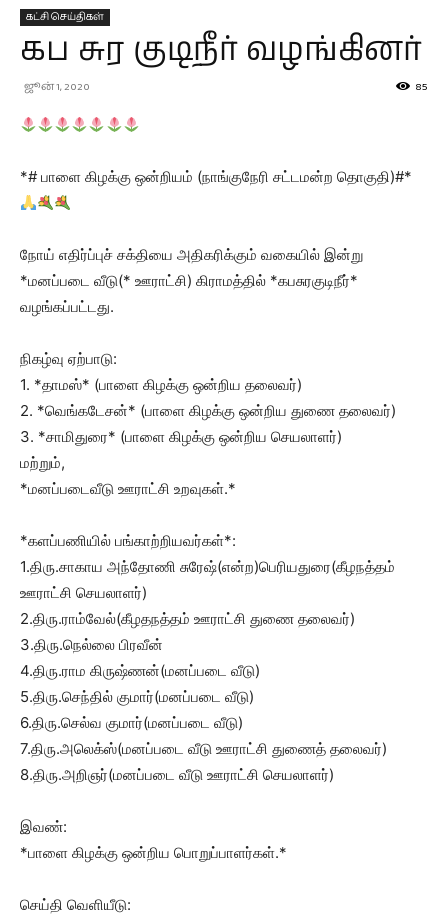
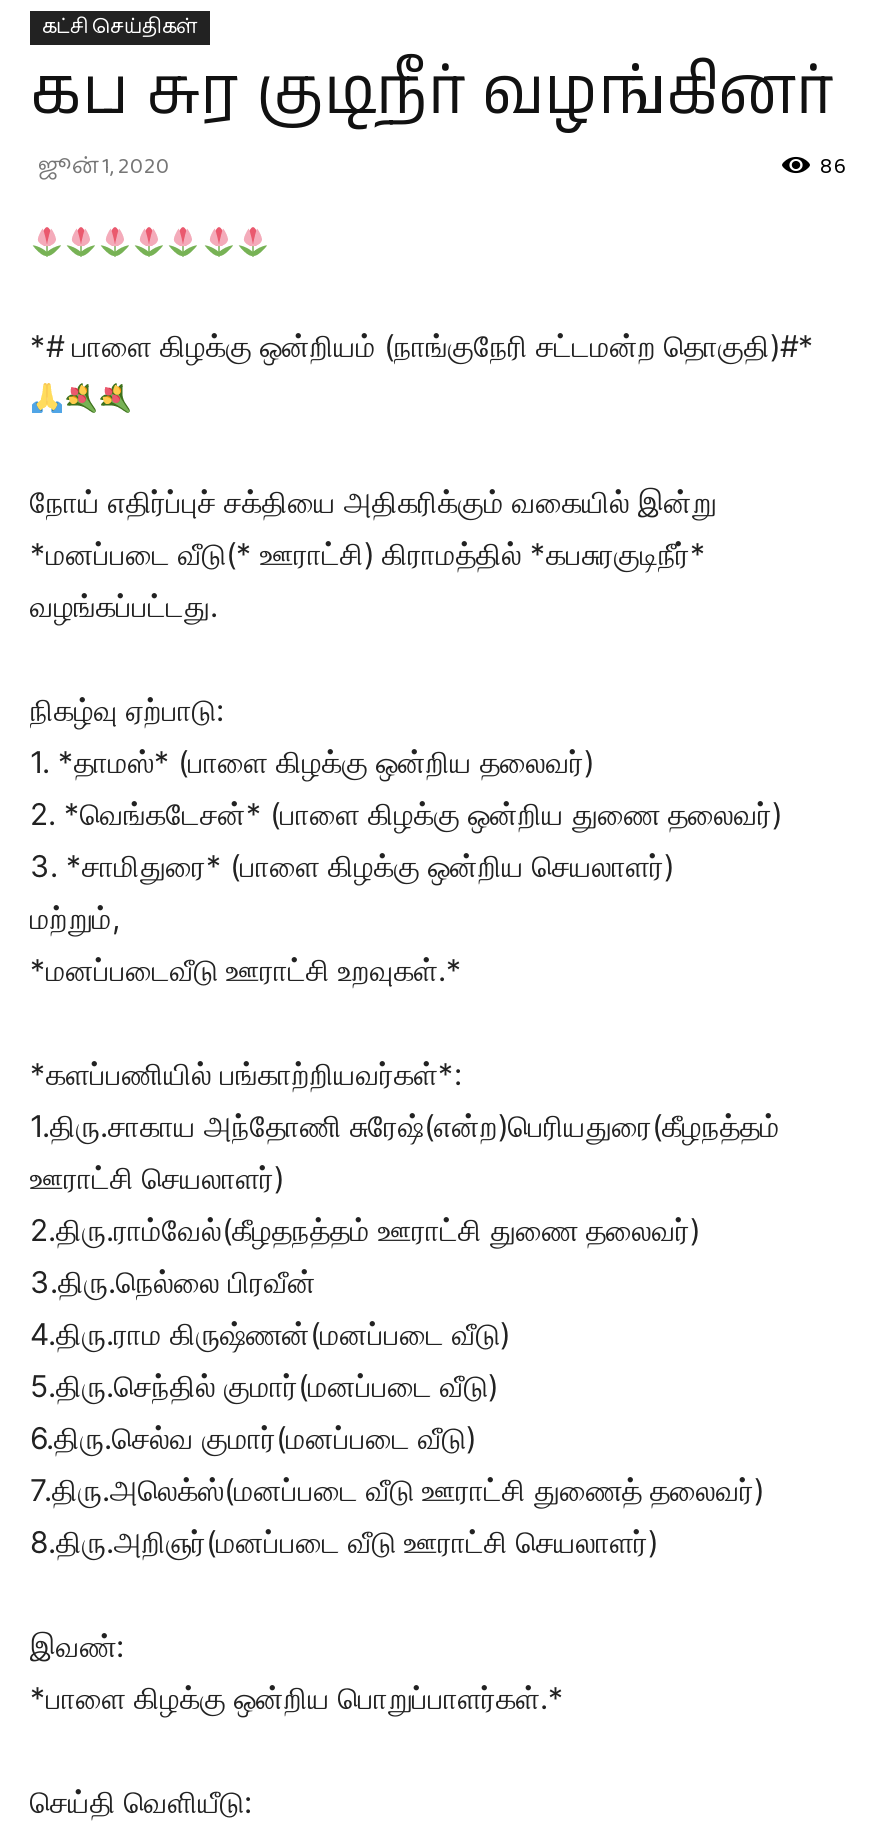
[415,78,428,95] 85 -> [820,149,846,183] 86

